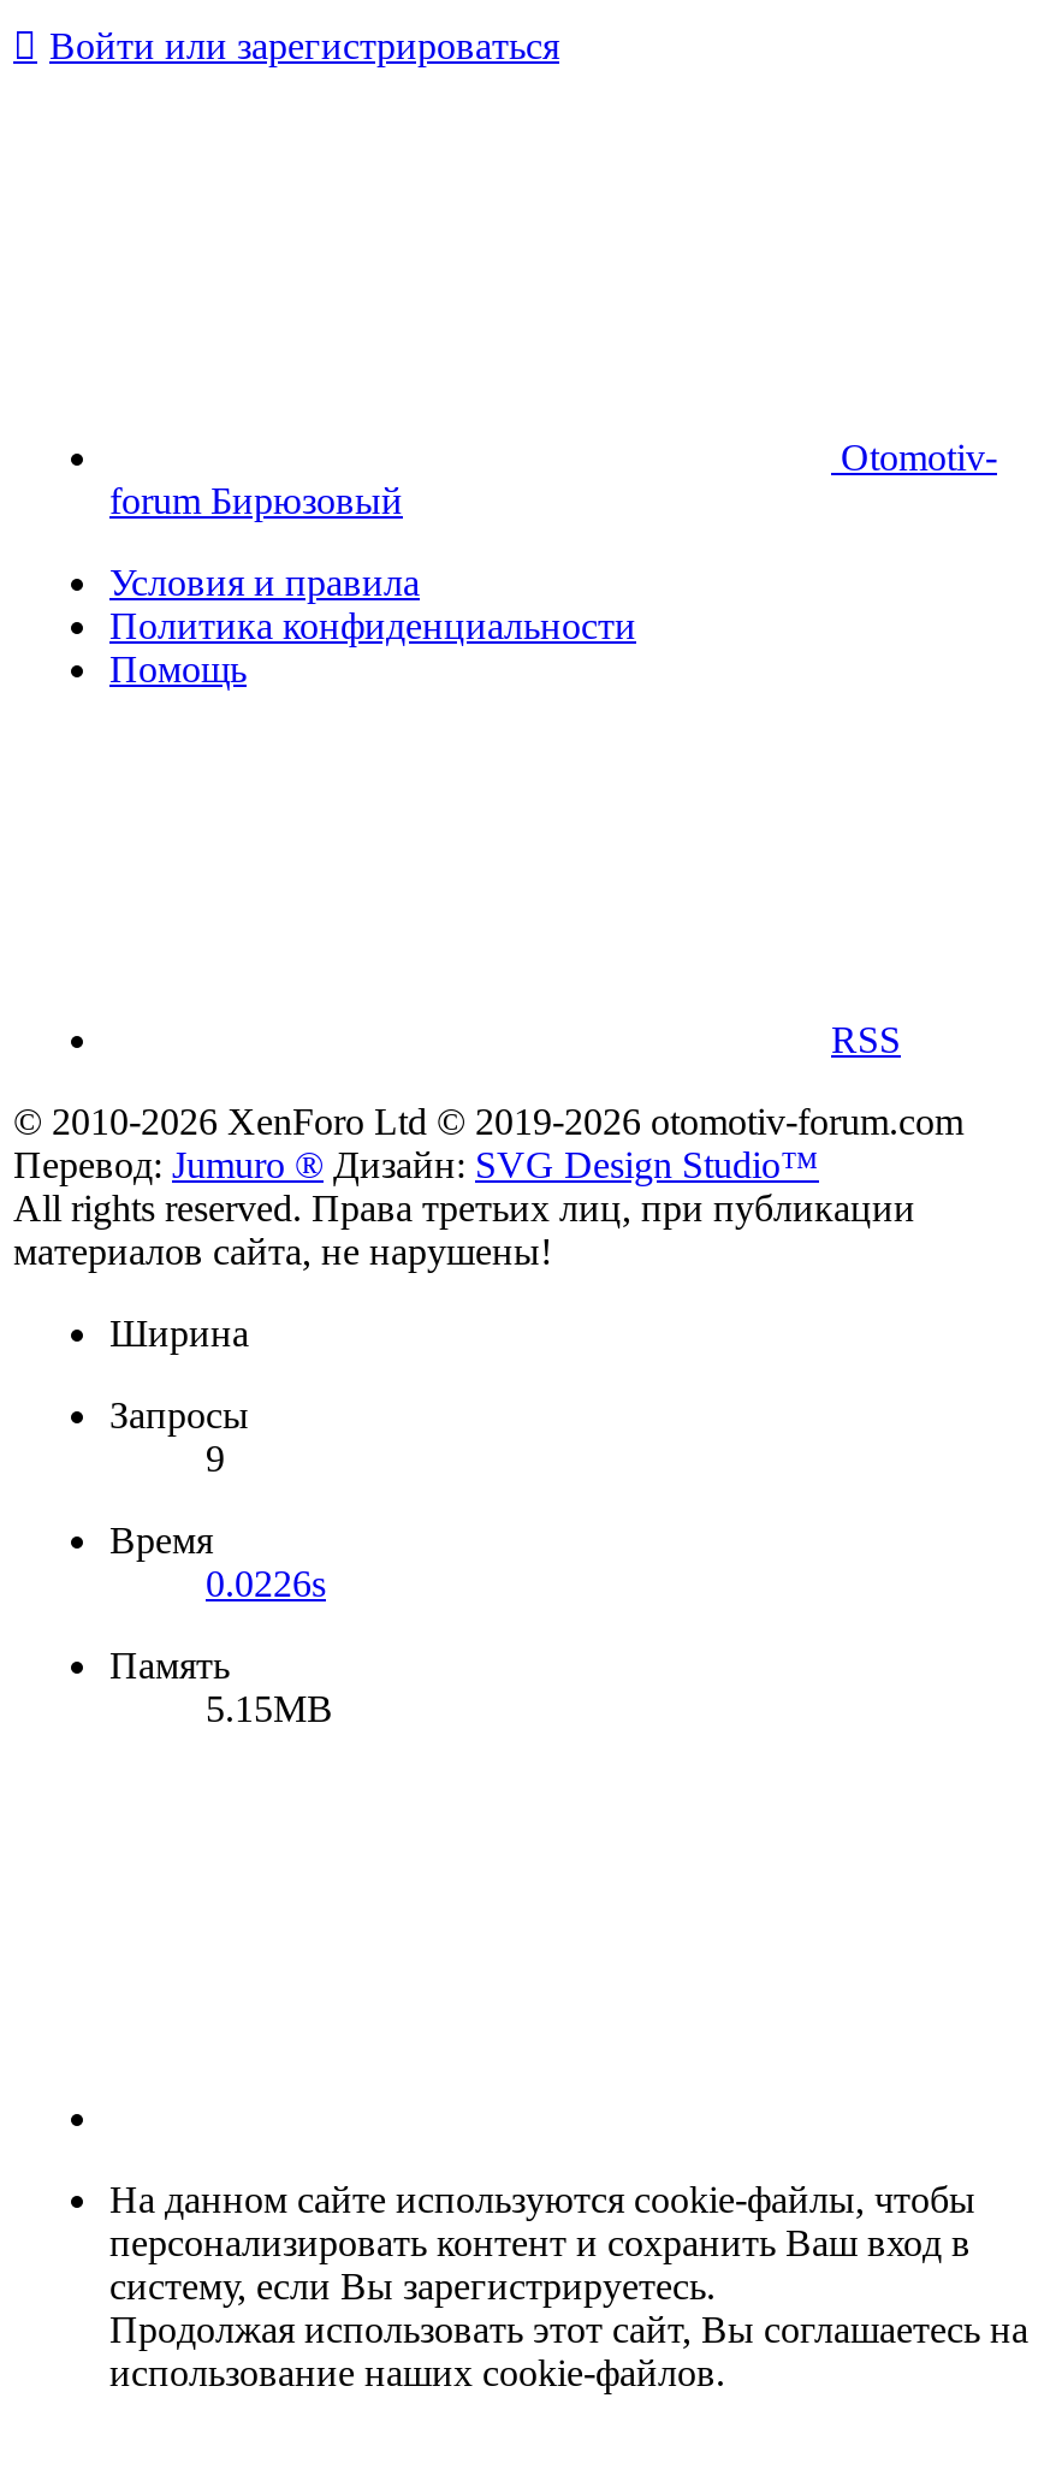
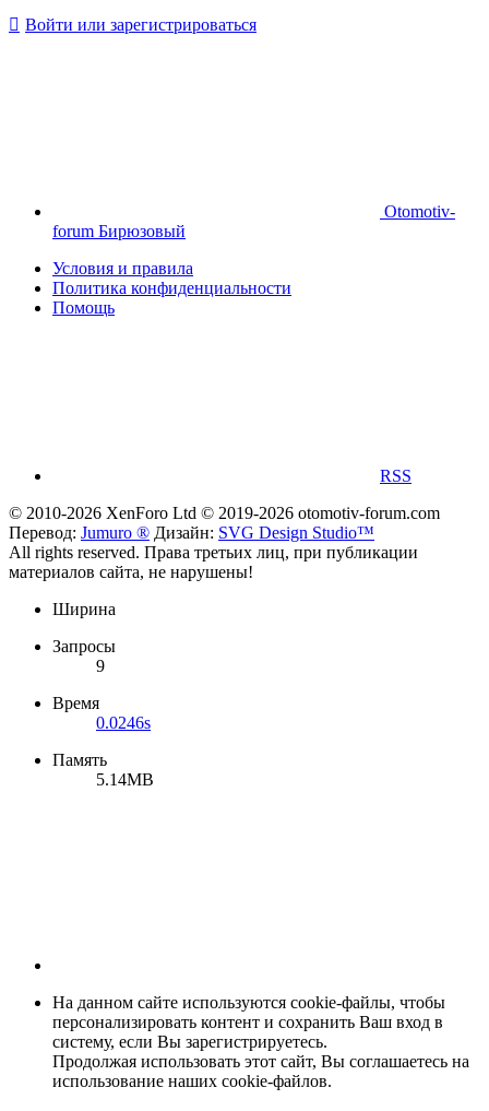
[206,1564,326,1605] 0.0226s -> [96,714,151,732] 0.0246s
[206,1689,333,1730] 5.15MB -> [96,771,154,789] 5.14MB

